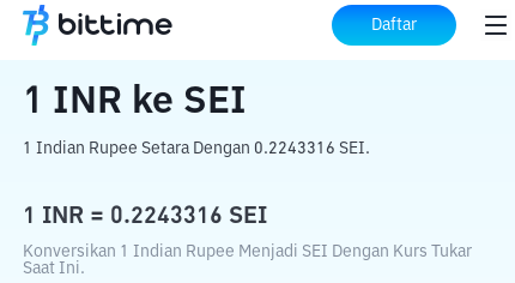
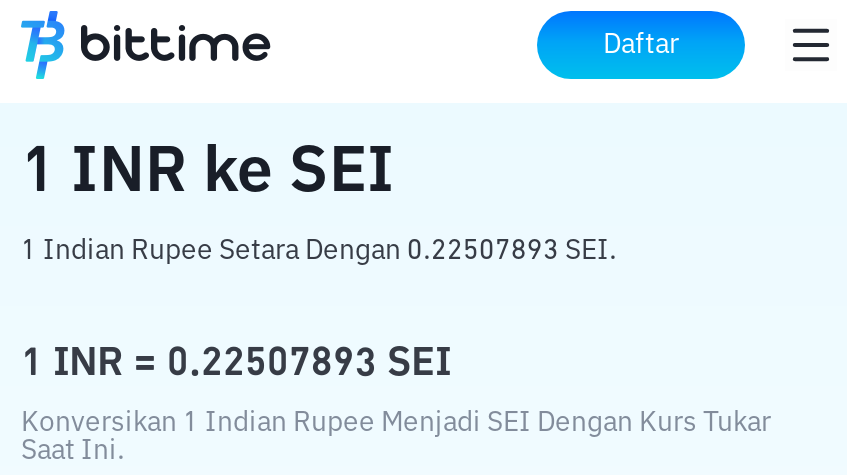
[23,140,370,157] 1 Indian Rupee Setara Dengan 0.2243316 SEI. -> [21,237,617,265] 1 Indian Rupee Setara Dengan 0.22507893 SEI.
[23,204,267,228] 1 INR = 0.2243316 SEI -> [21,343,451,383] 1 INR = 0.22507893 SEI

